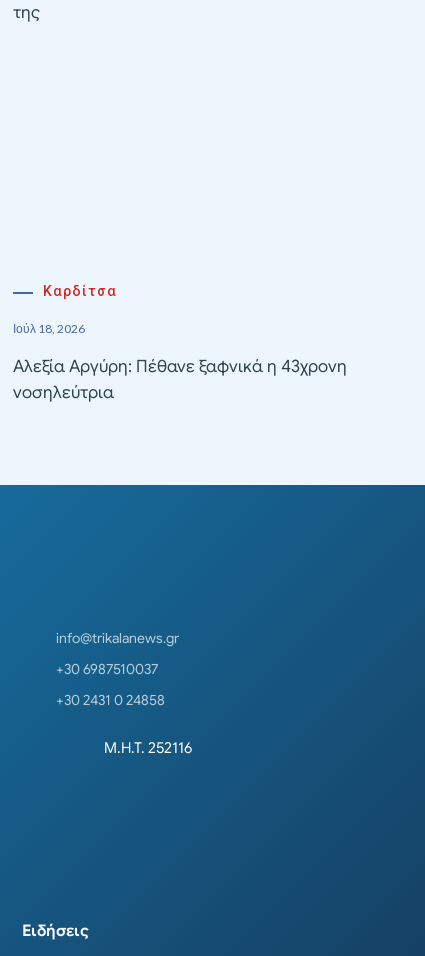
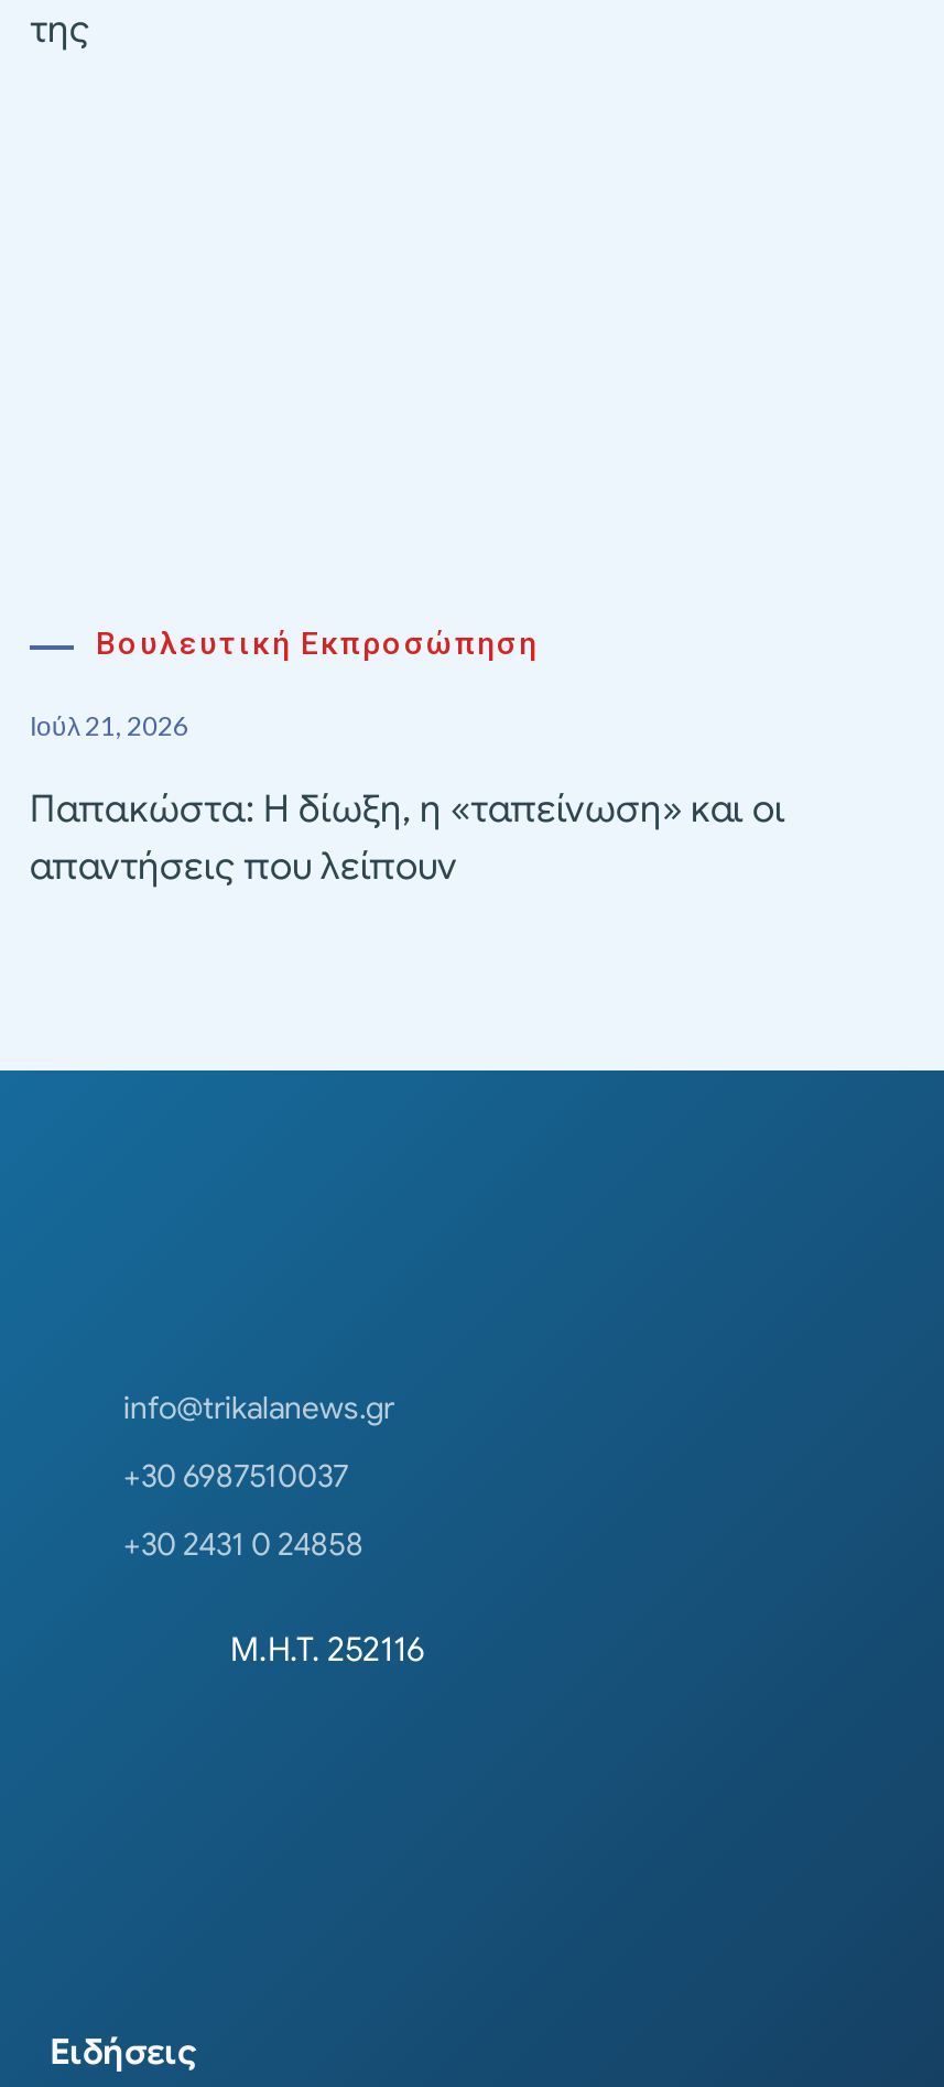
[43,283,117,299] Καρδίτσα -> [96,624,539,659] Βουλευτική Εκπροσώπηση
[13,321,85,336] Ιούλ 18, 2026 -> [30,708,188,741] Ιούλ 21, 2026
[13,356,347,403] Αλεξία Αργύρη: Πέθανε ξαφνικά η 43χρονη | νοσηλεύτρια -> [30,785,785,889] Παπακώστα: Η δίωξη, η «ταπείνωση» και οι | απαντήσεις που λείπουν

